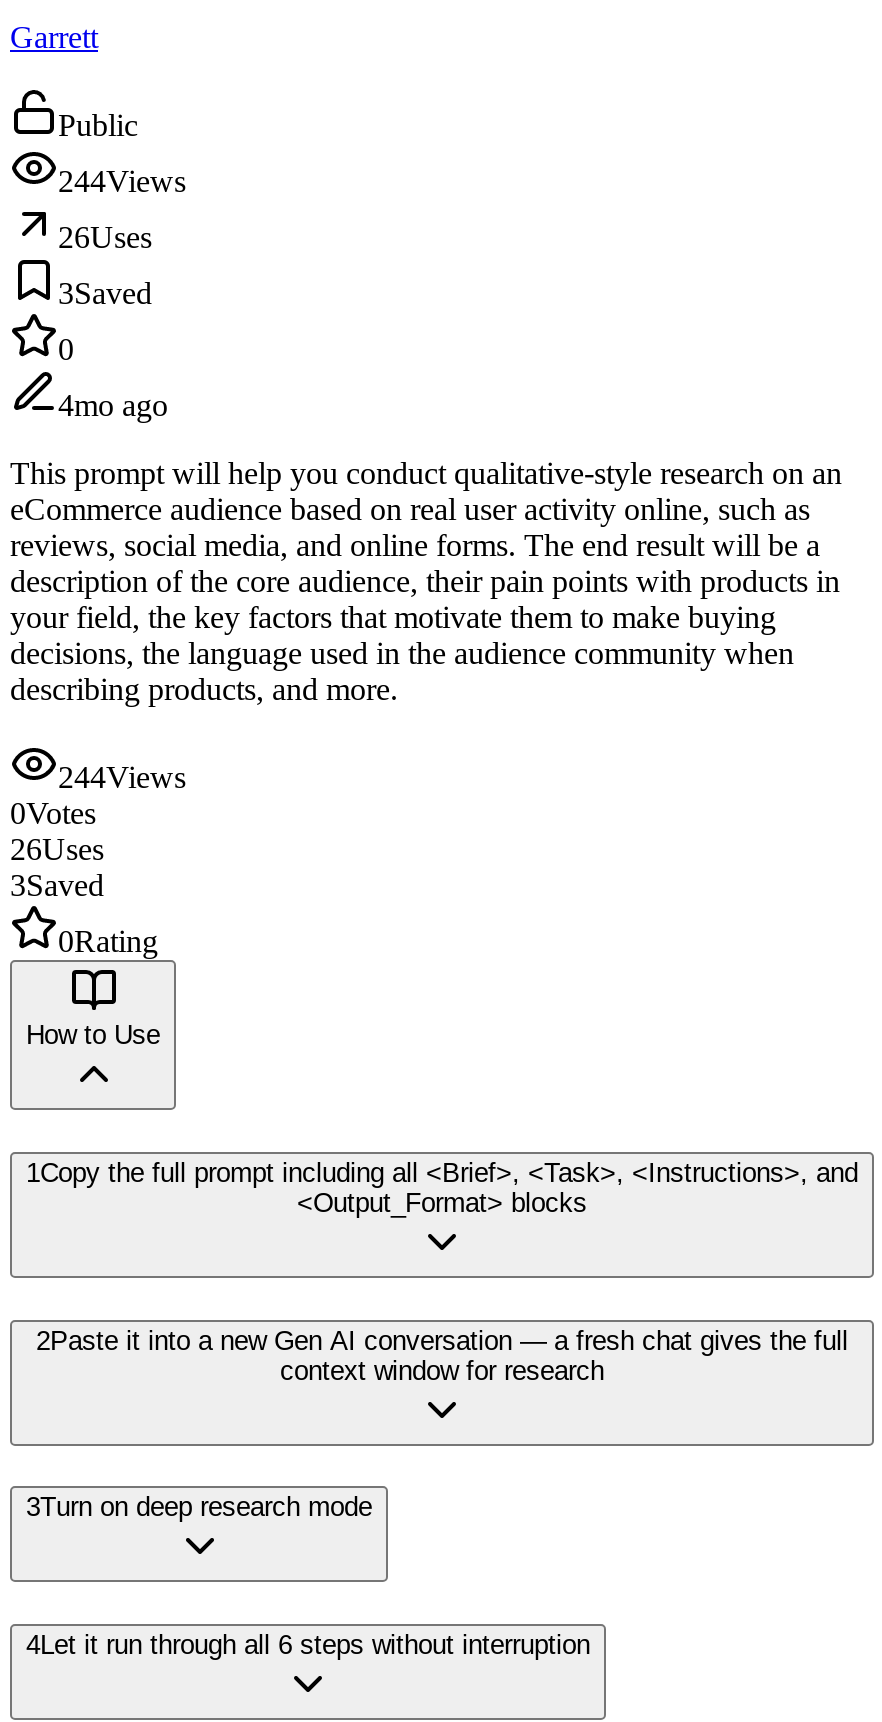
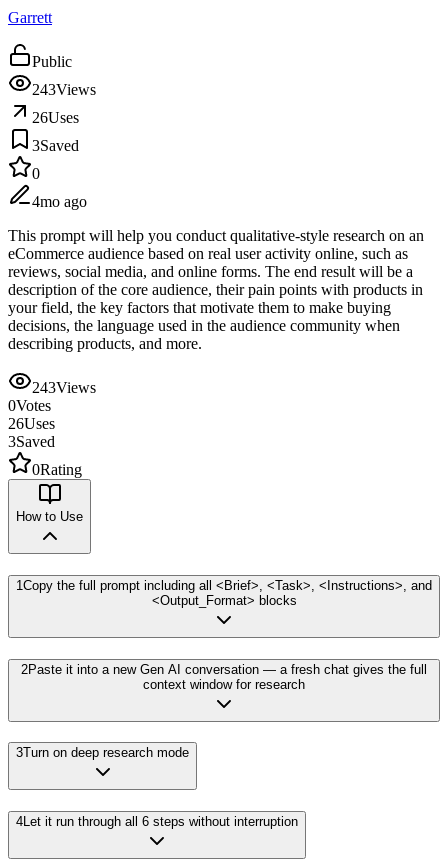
[58,164,186,198] 244Views -> [32,81,96,98] 243Views
[58,760,186,794] 244Views -> [32,379,96,396] 243Views

